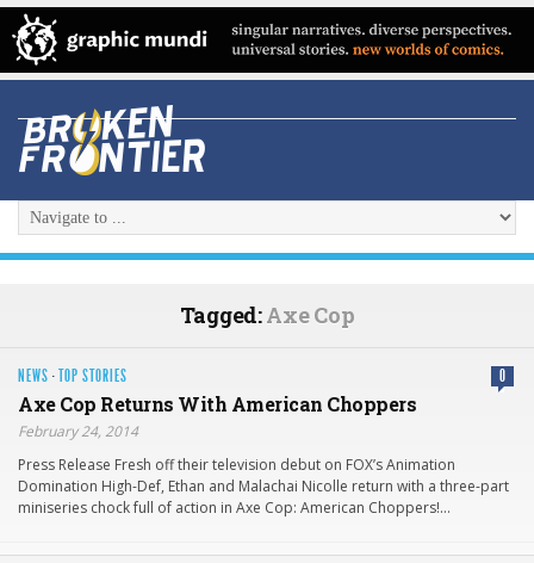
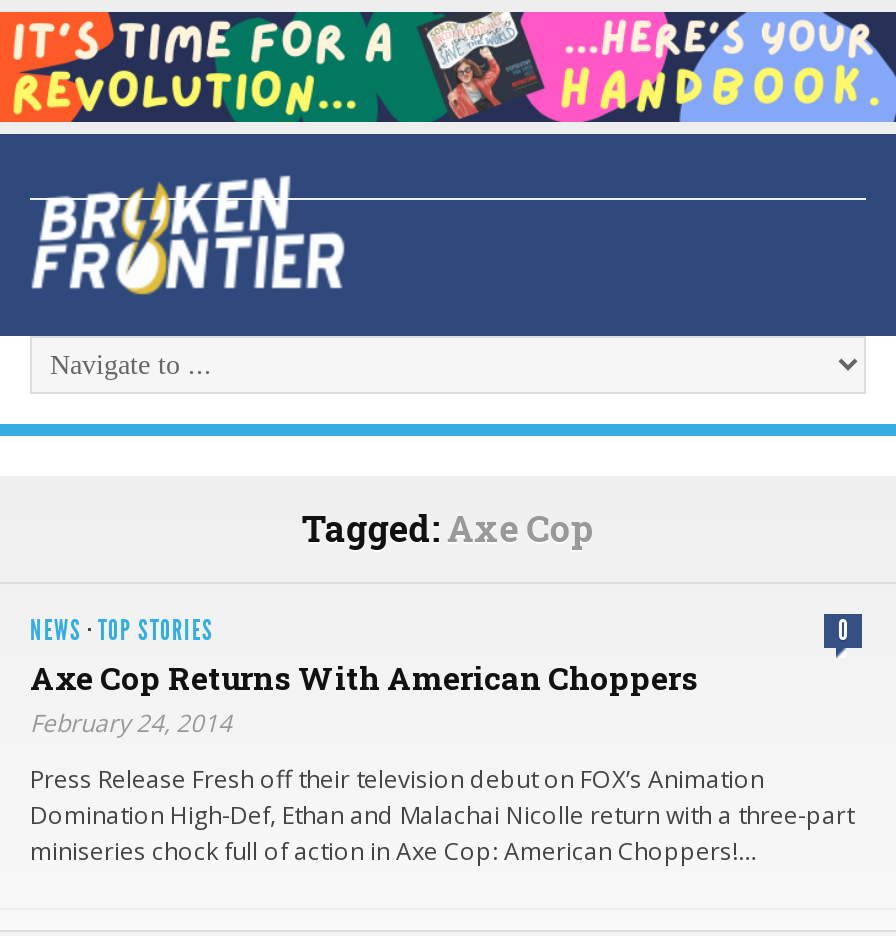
[4,6,530,74] [image] -> [6,10,890,124] [image]

